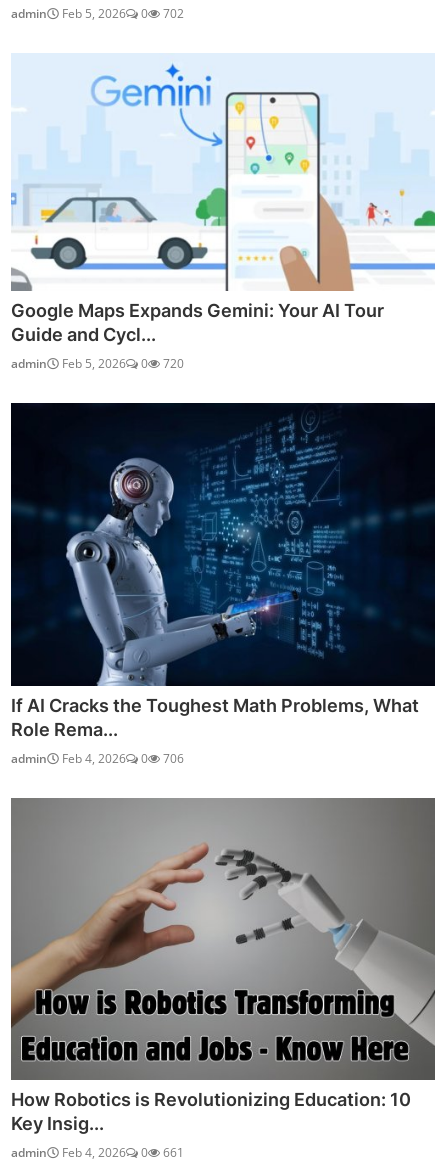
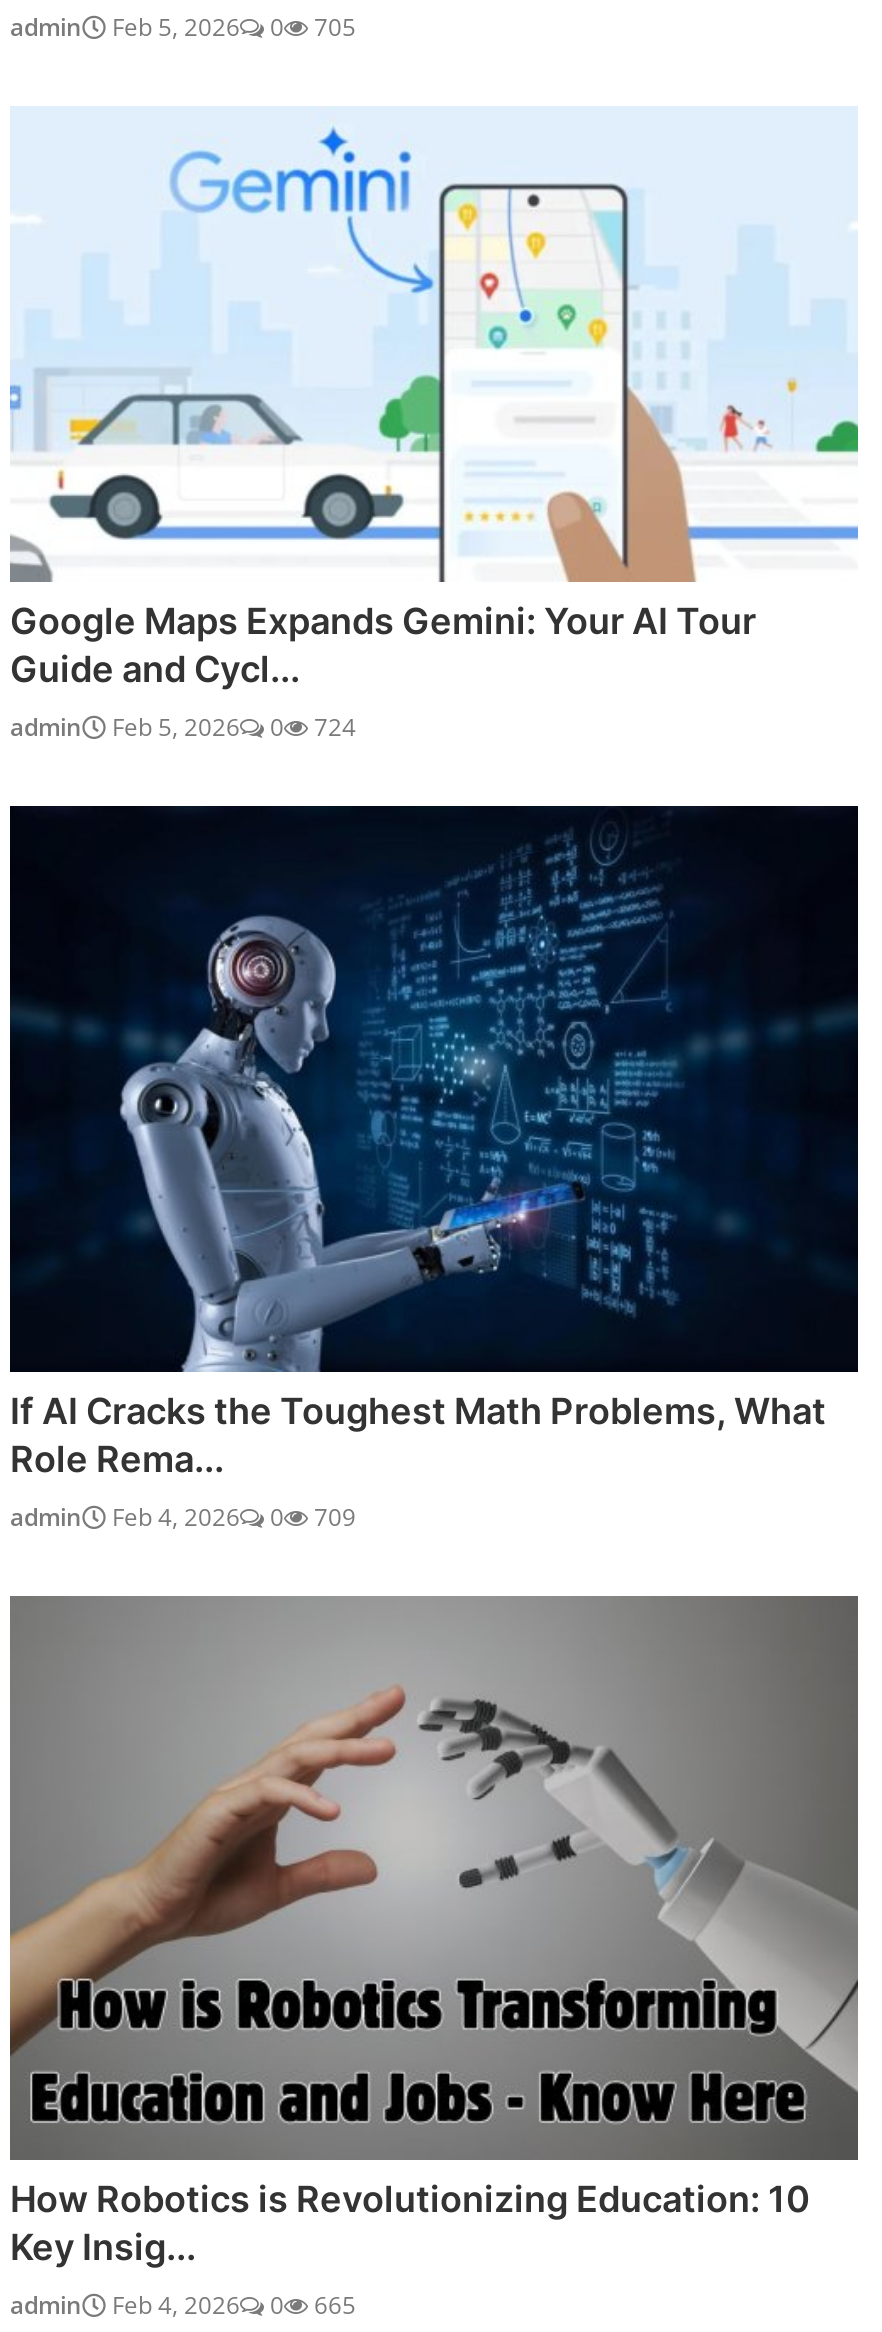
[11,5,184,22] admin Feb 5, 2026 0 702 -> [10,10,356,44] admin Feb 5, 2026 0 705
[11,355,184,372] admin Feb 5, 2026 0 720 -> [10,711,356,745] admin Feb 5, 2026 0 724
[11,750,184,767] admin Feb 4, 2026 0 706 -> [10,1500,356,1534] admin Feb 4, 2026 0 709
[11,1144,184,1161] admin Feb 4, 2026 0 661 -> [10,2288,356,2322] admin Feb 4, 2026 0 665

